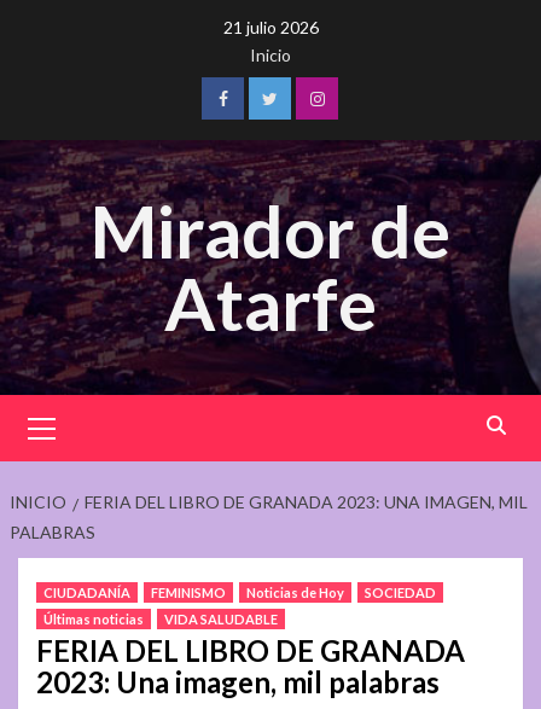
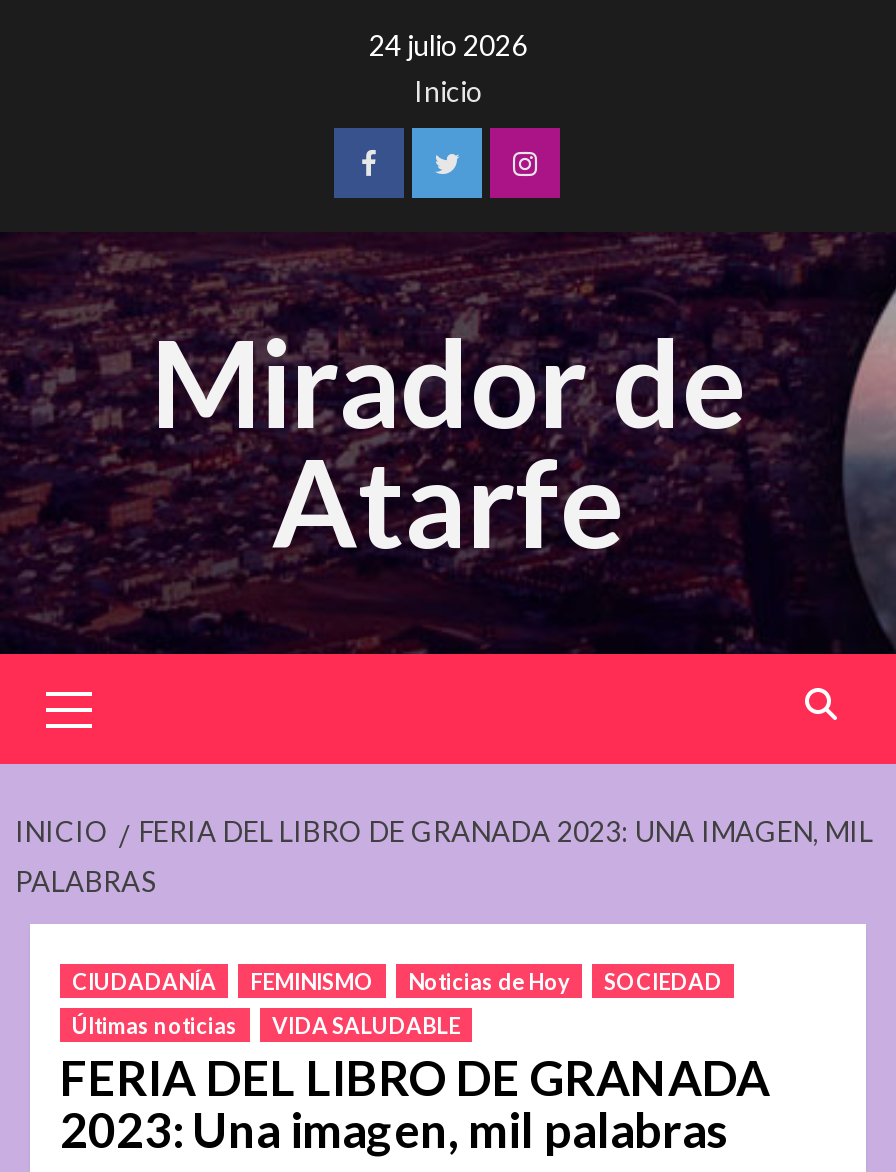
[223,17,318,37] 21 julio 2026 -> [369,28,527,62] 24 julio 2026

